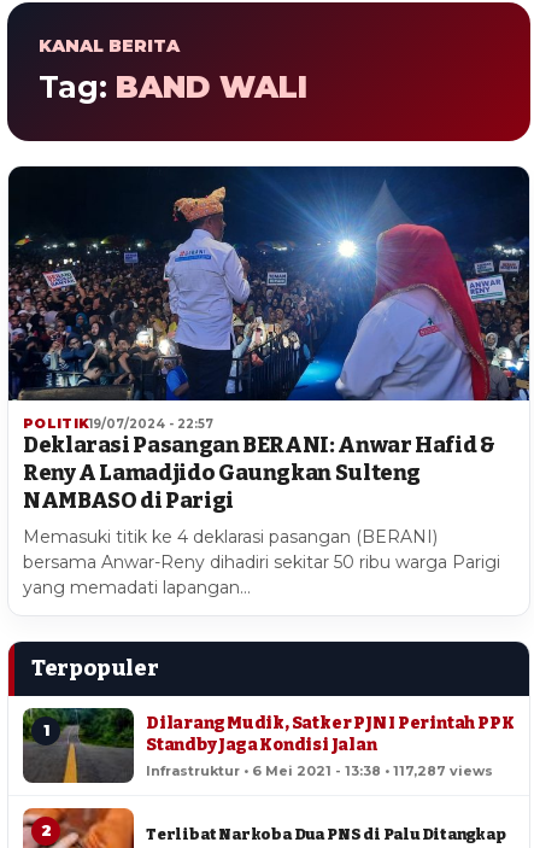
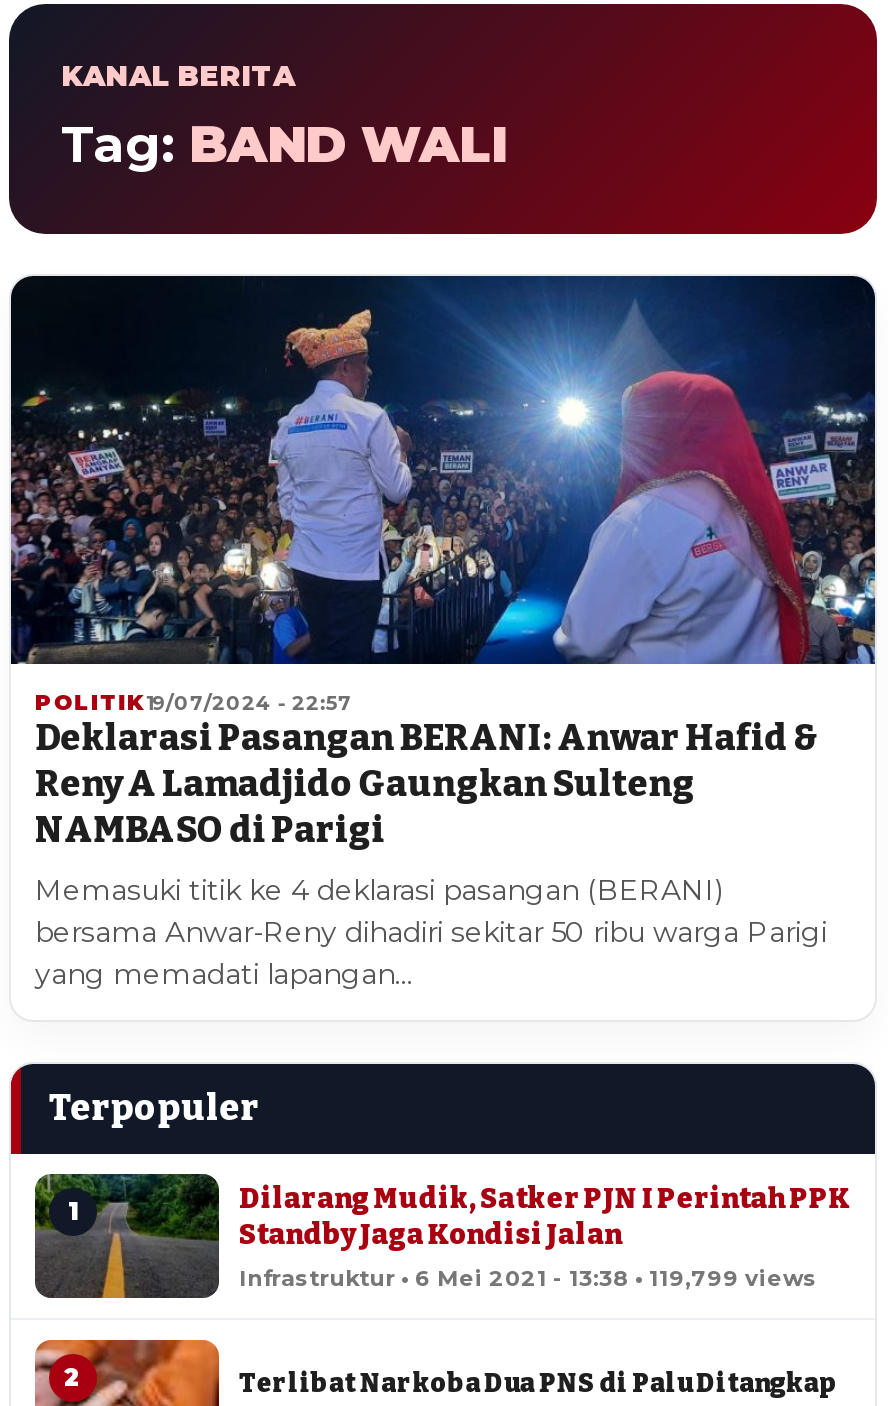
[146,762,493,779] Infrastruktur • 6 Mei 2021 - 13:38 • 117,287 views -> [239,1263,817,1291] Infrastruktur • 6 Mei 2021 - 13:38 • 119,799 views

